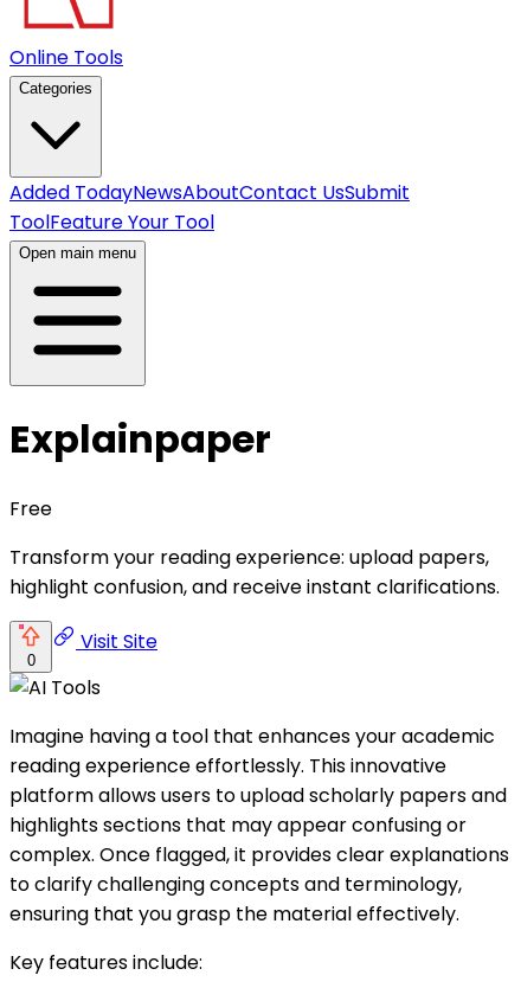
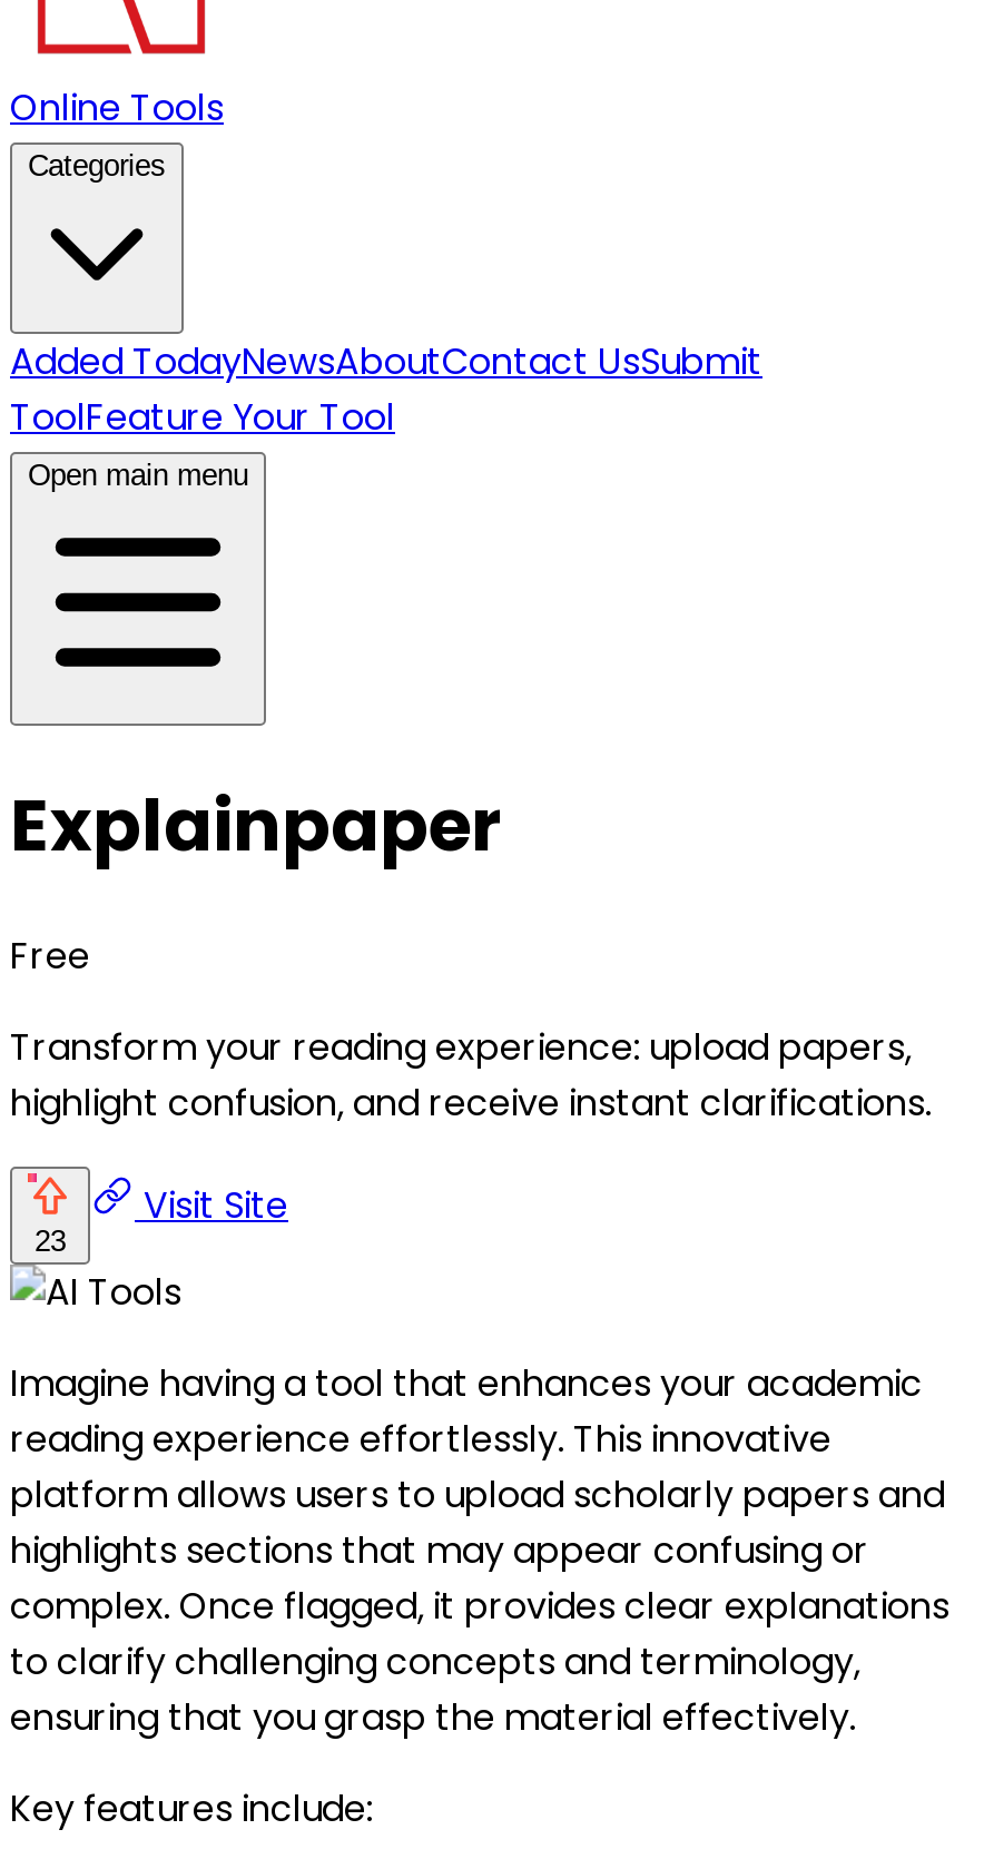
[27,651,35,669] 0 -> [35,1224,66,1258] 23

